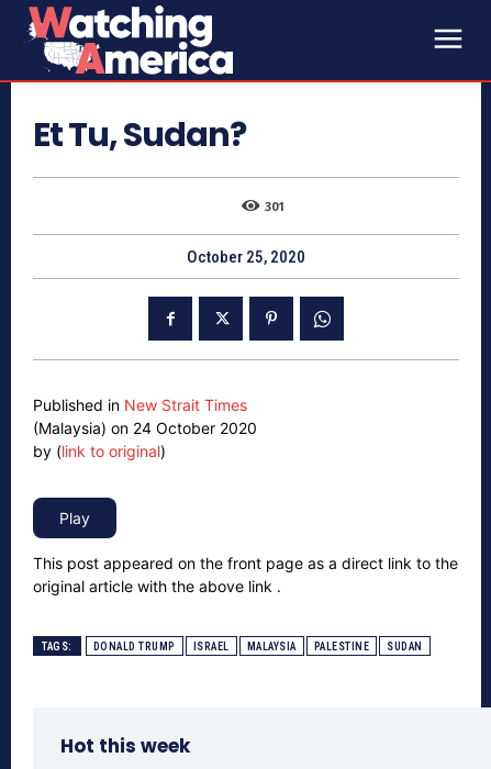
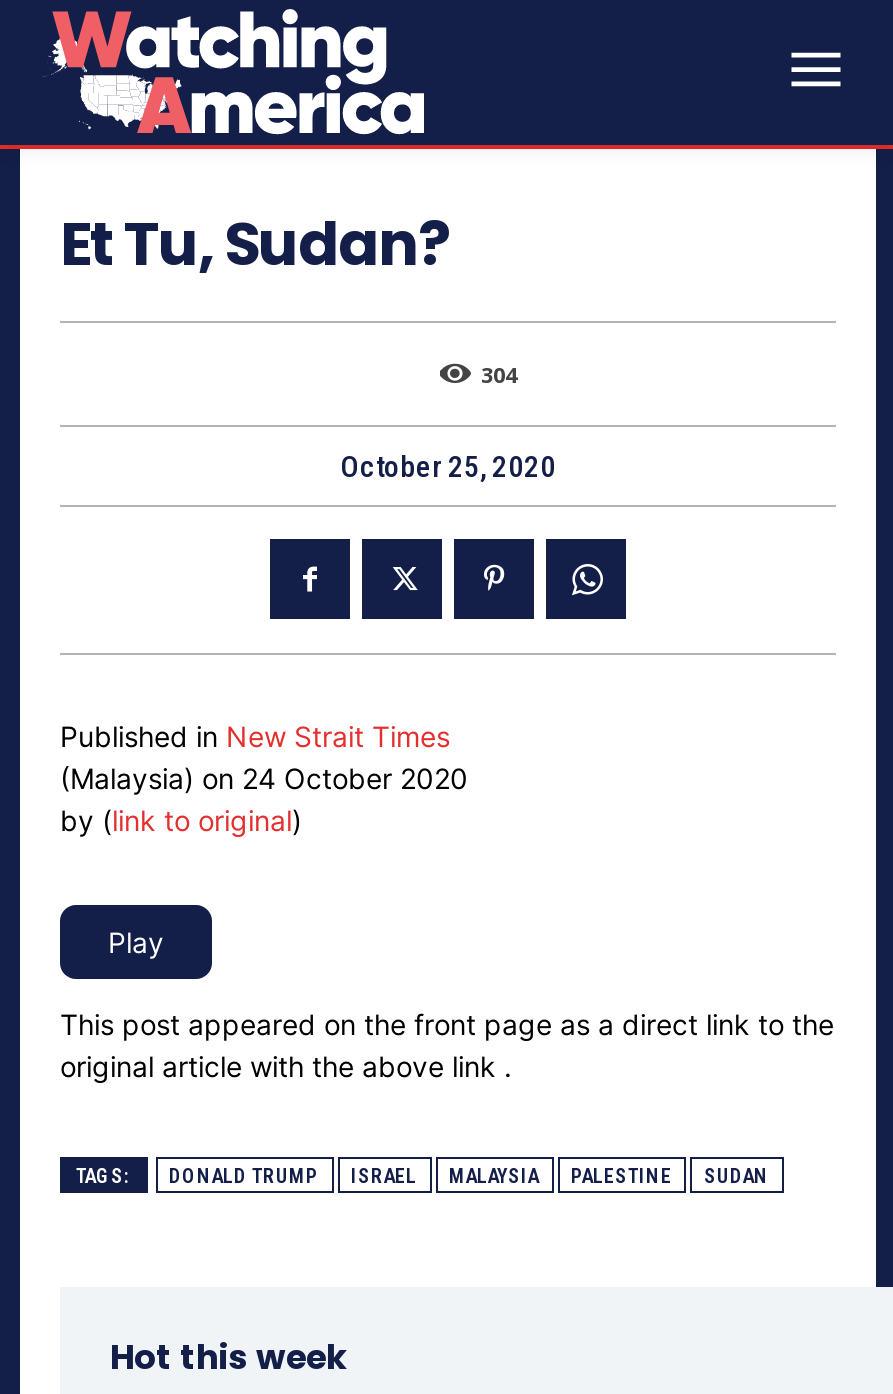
[264,198,284,214] 301 -> [481,359,517,389] 304

